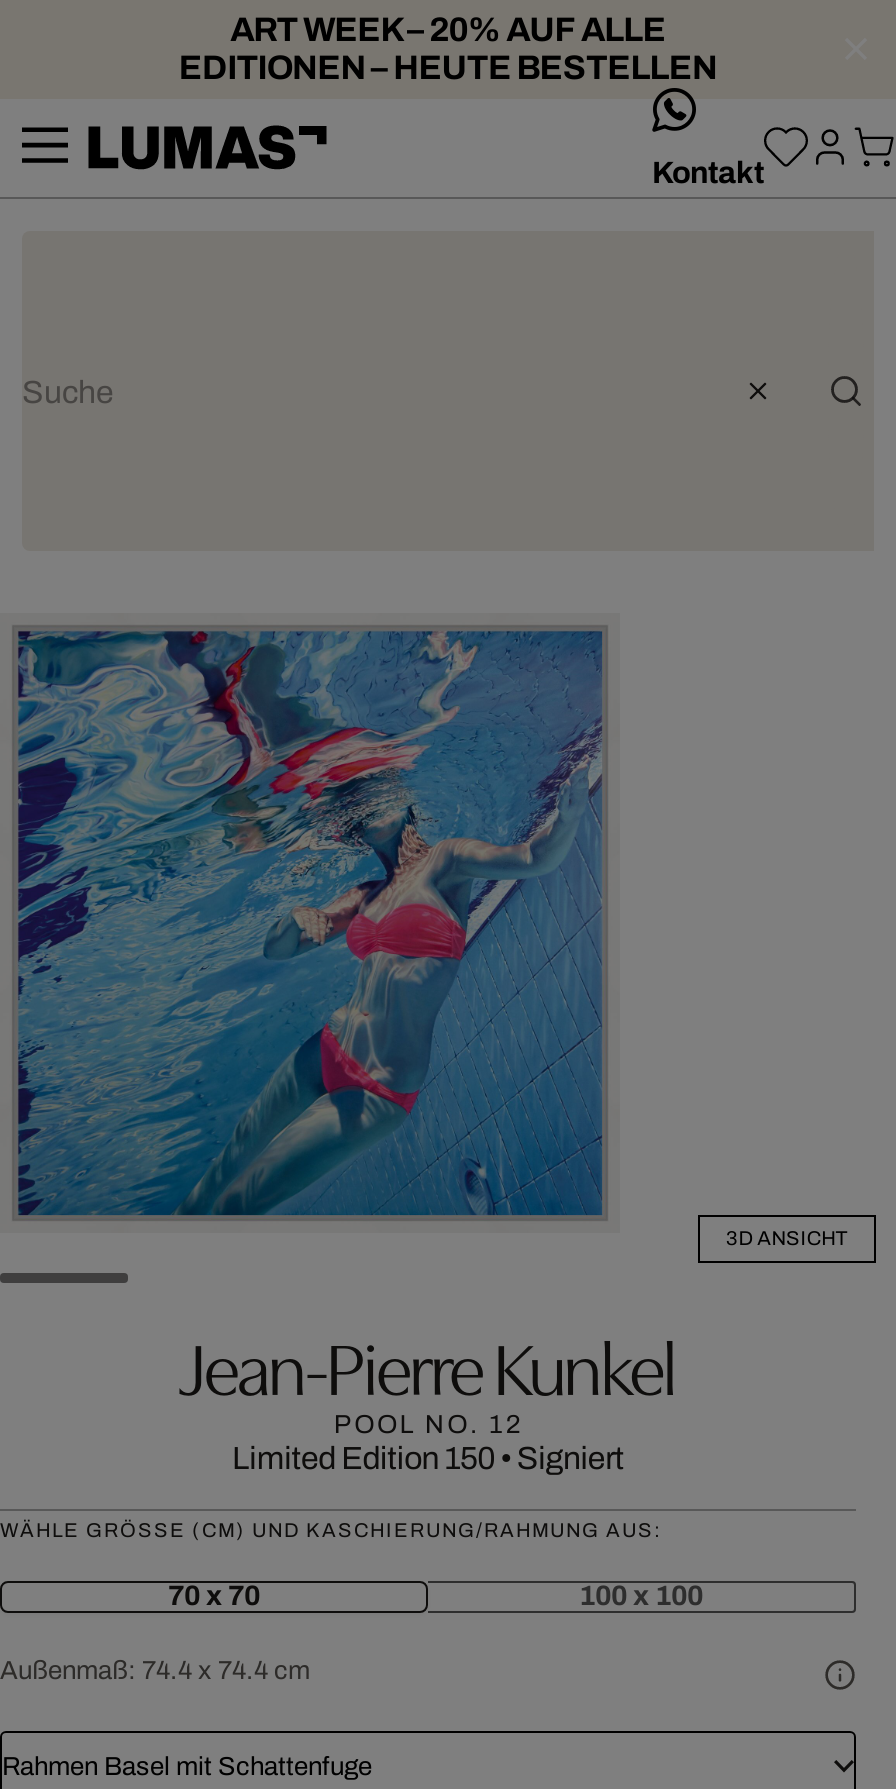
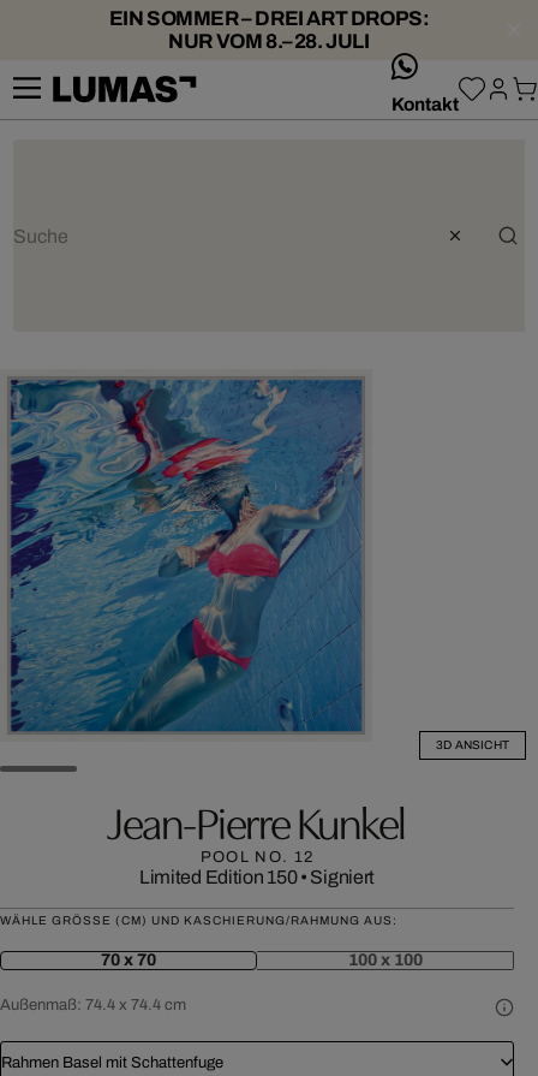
[179,11,717,87] ART WEEK – 20% AUF ALLE | EDITIONEN – HEUTE BESTELLEN -> [109,7,429,53] EIN SOMMER – DREI ART DROPS: | NUR VOM 8.–28. JULI

